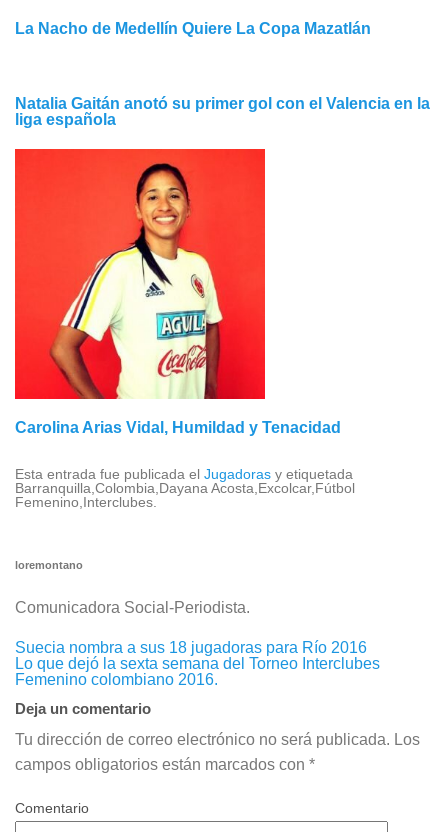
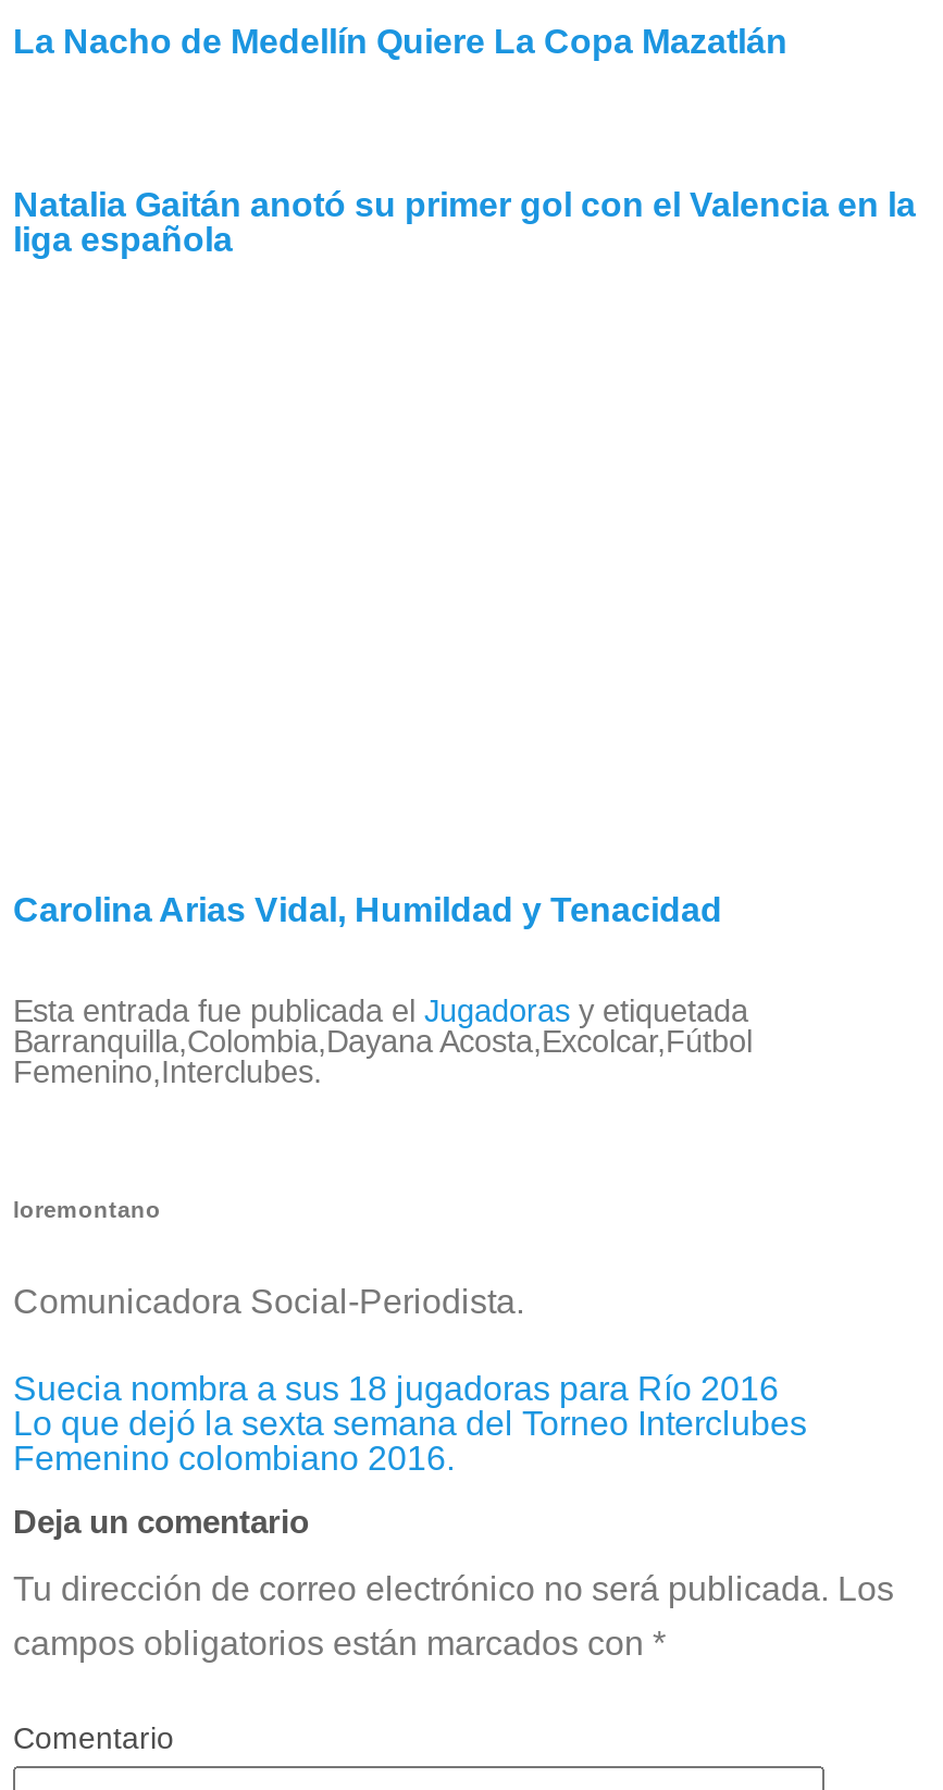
[14,148,266,400] [image] -> none

